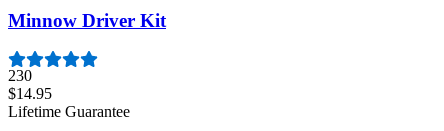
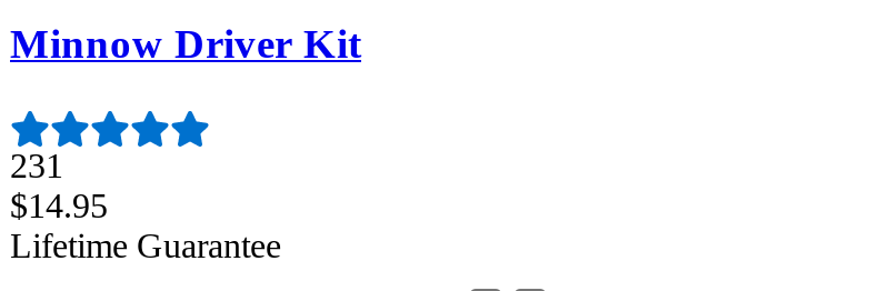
[8,67,32,84] 230 -> [10,146,63,184] 231

